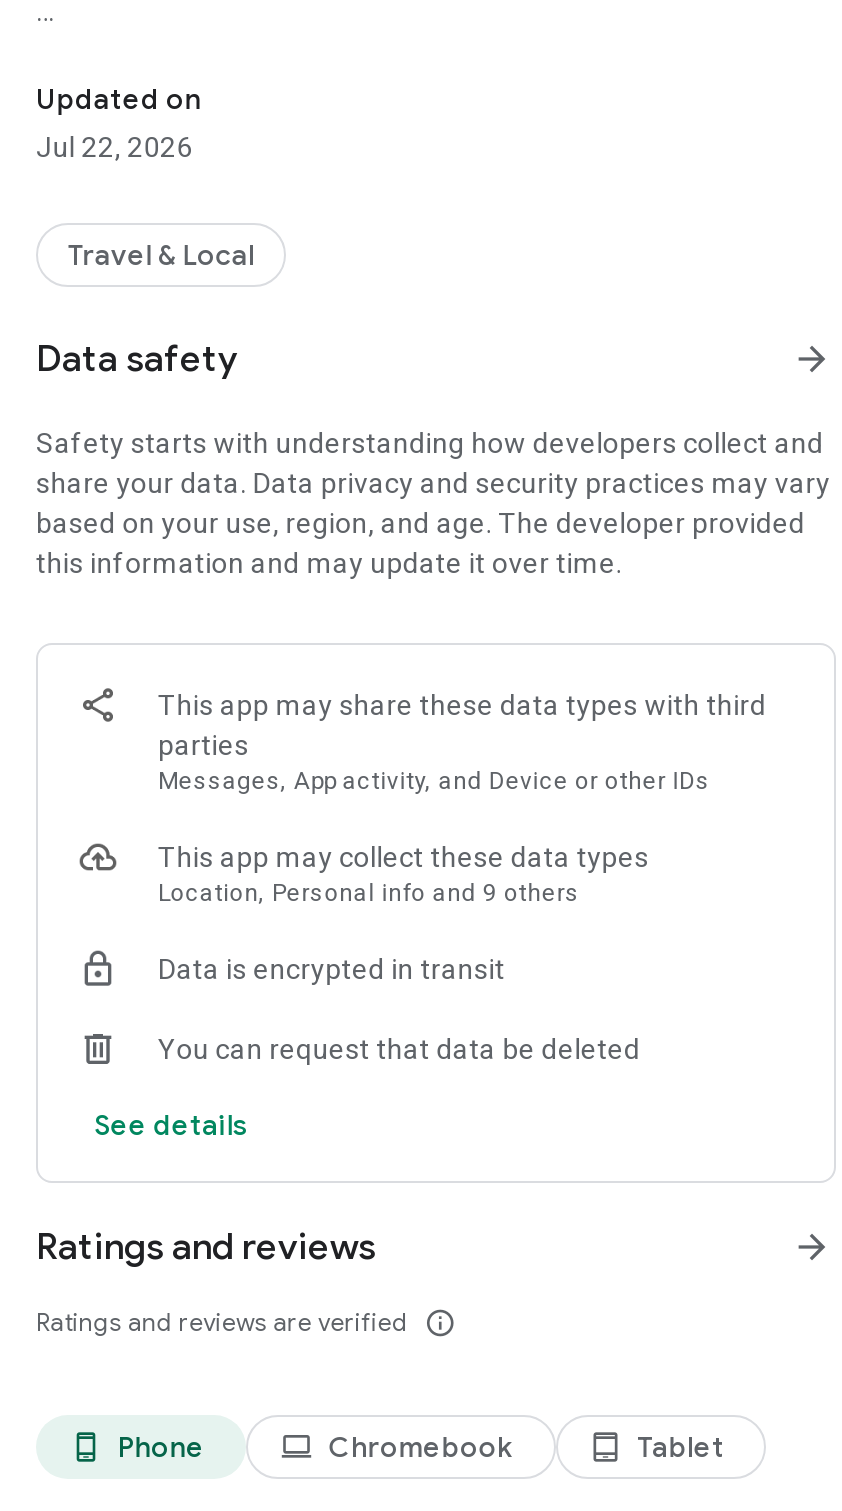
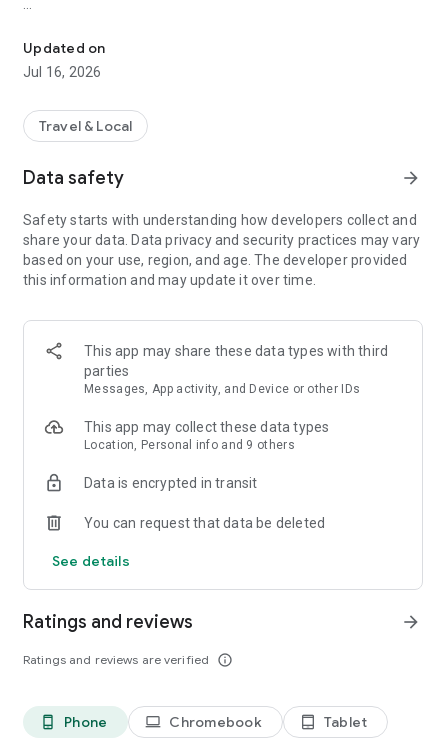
[36,131,193,163] Jul 22, 2026 -> [23,64,101,80] Jul 16, 2026

